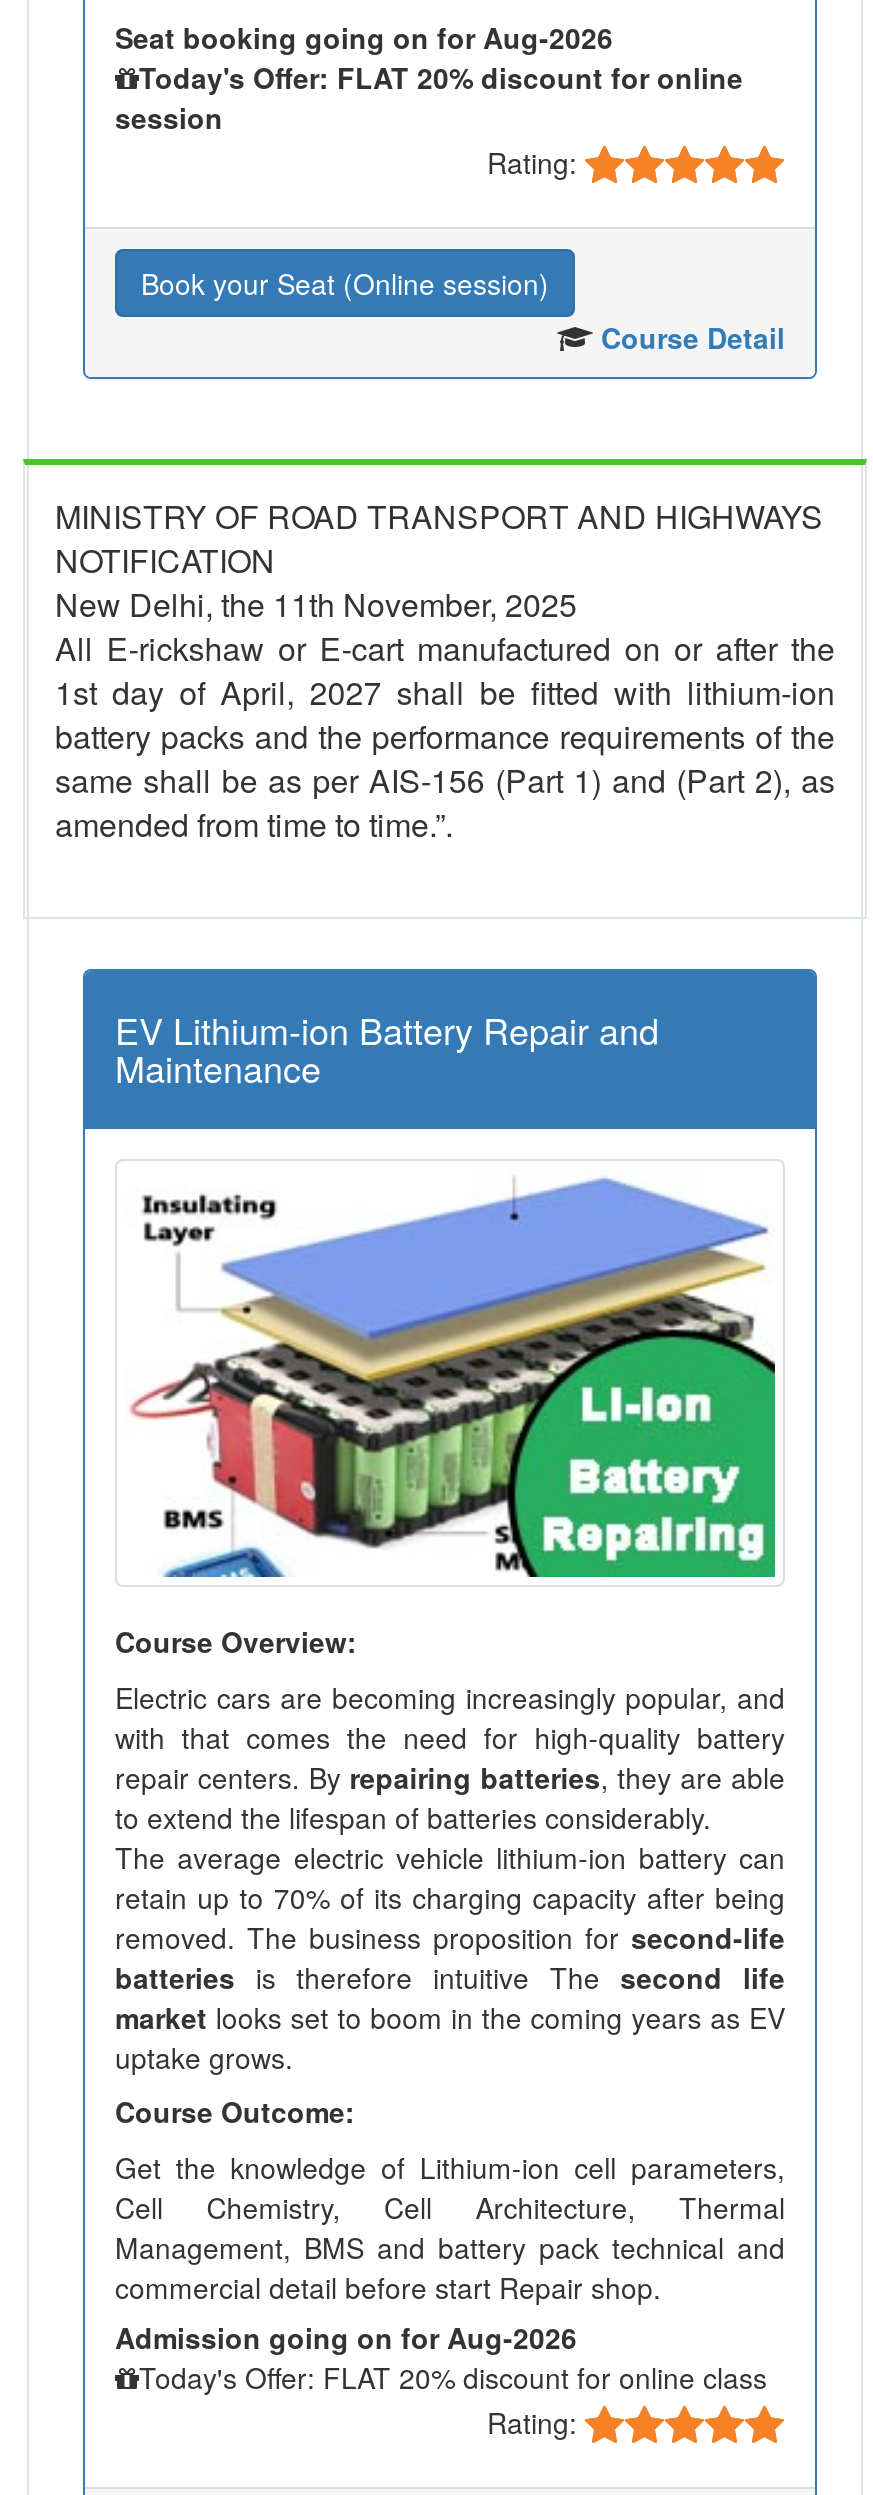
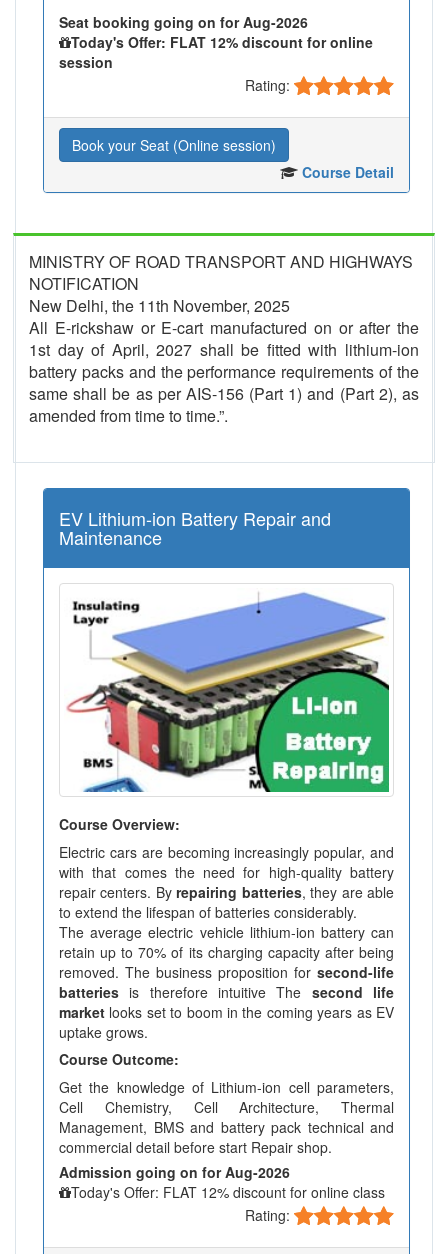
[139,56,743,96] Today's Offer: FLAT 20% discount for online -> [71,32,373,52] Today's Offer: FLAT 12% discount for online
[139,2357,767,2397] Today's Offer: FLAT 20% discount for online class -> [71,1182,385,1202] Today's Offer: FLAT 12% discount for online class

